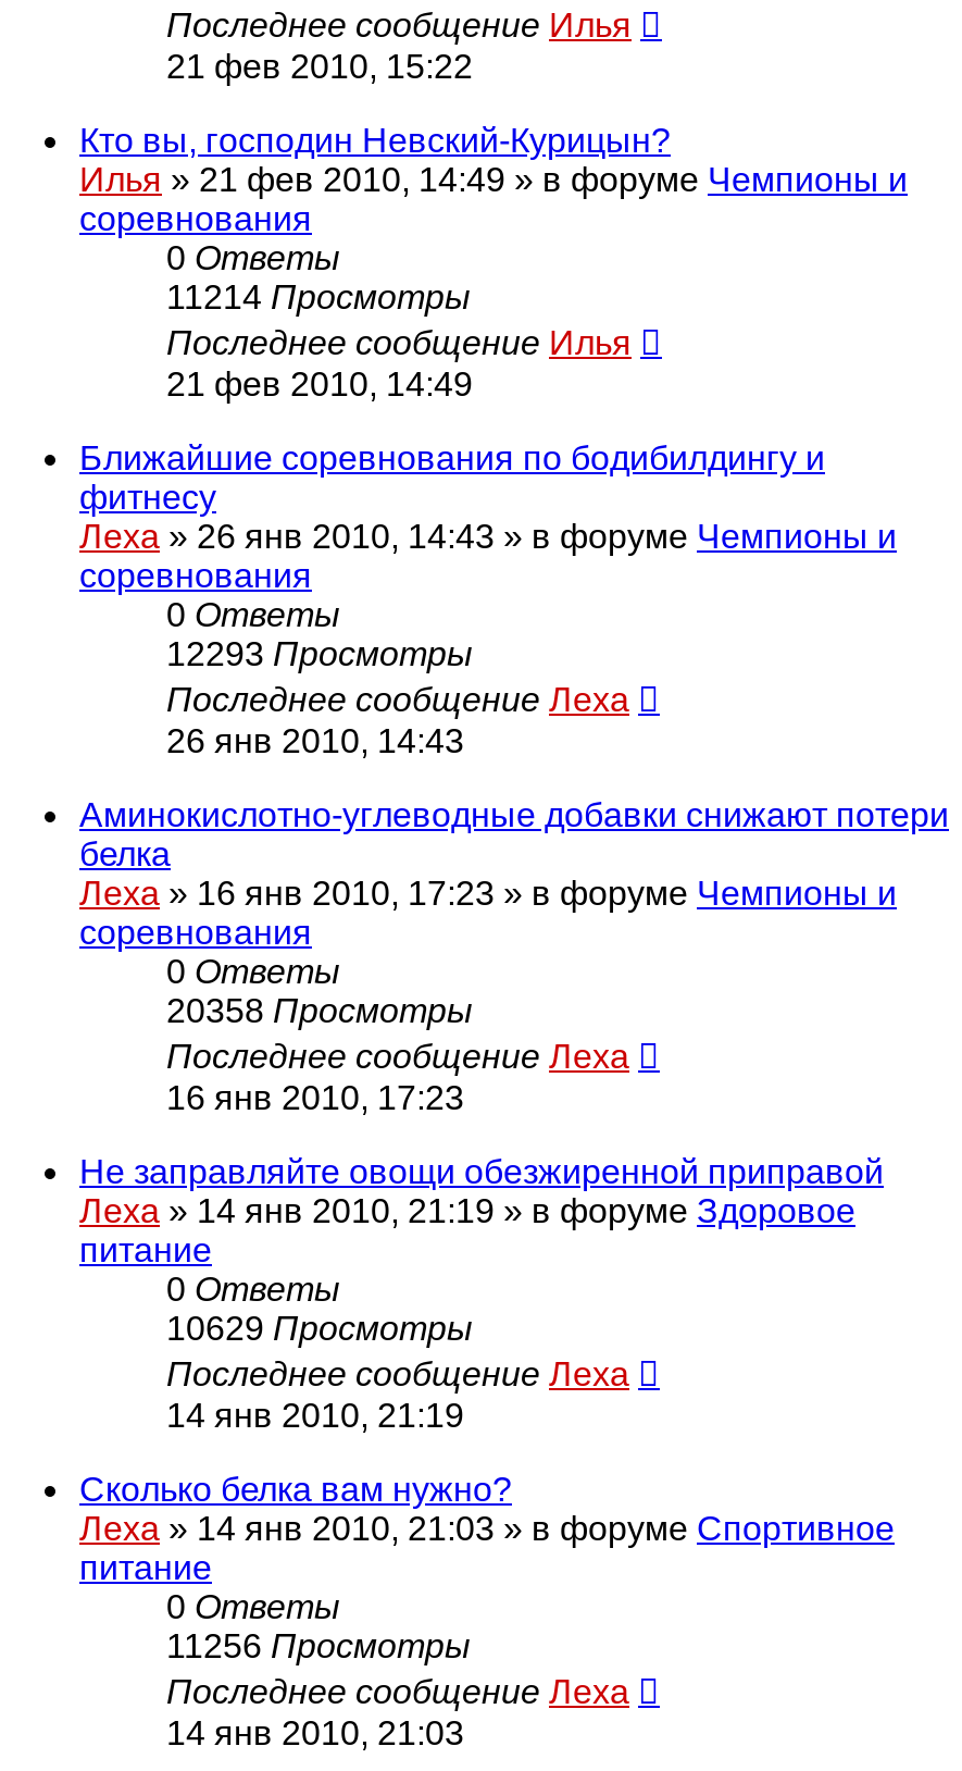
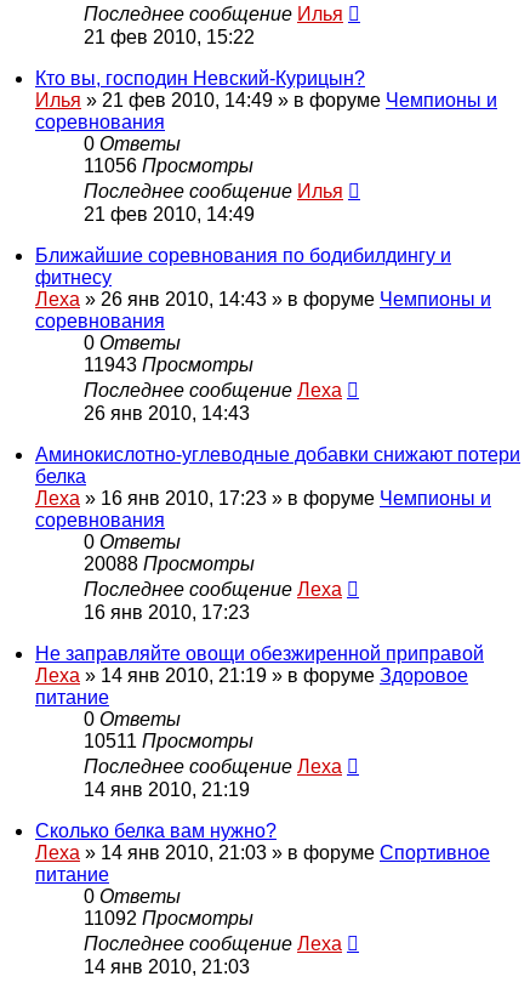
[166,278,471,315] 11214 Просмотры -> [84,155,253,176] 11056 Просмотры
[166,635,473,672] 12293 Просмотры -> [84,354,253,375] 11943 Просмотры
[166,992,473,1029] 20358 Просмотры -> [84,553,255,574] 20088 Просмотры
[166,1310,473,1347] 10629 Просмотры -> [84,731,253,751] 10511 Просмотры
[166,1627,471,1664] 11256 Просмотры -> [84,908,253,928] 11092 Просмотры

